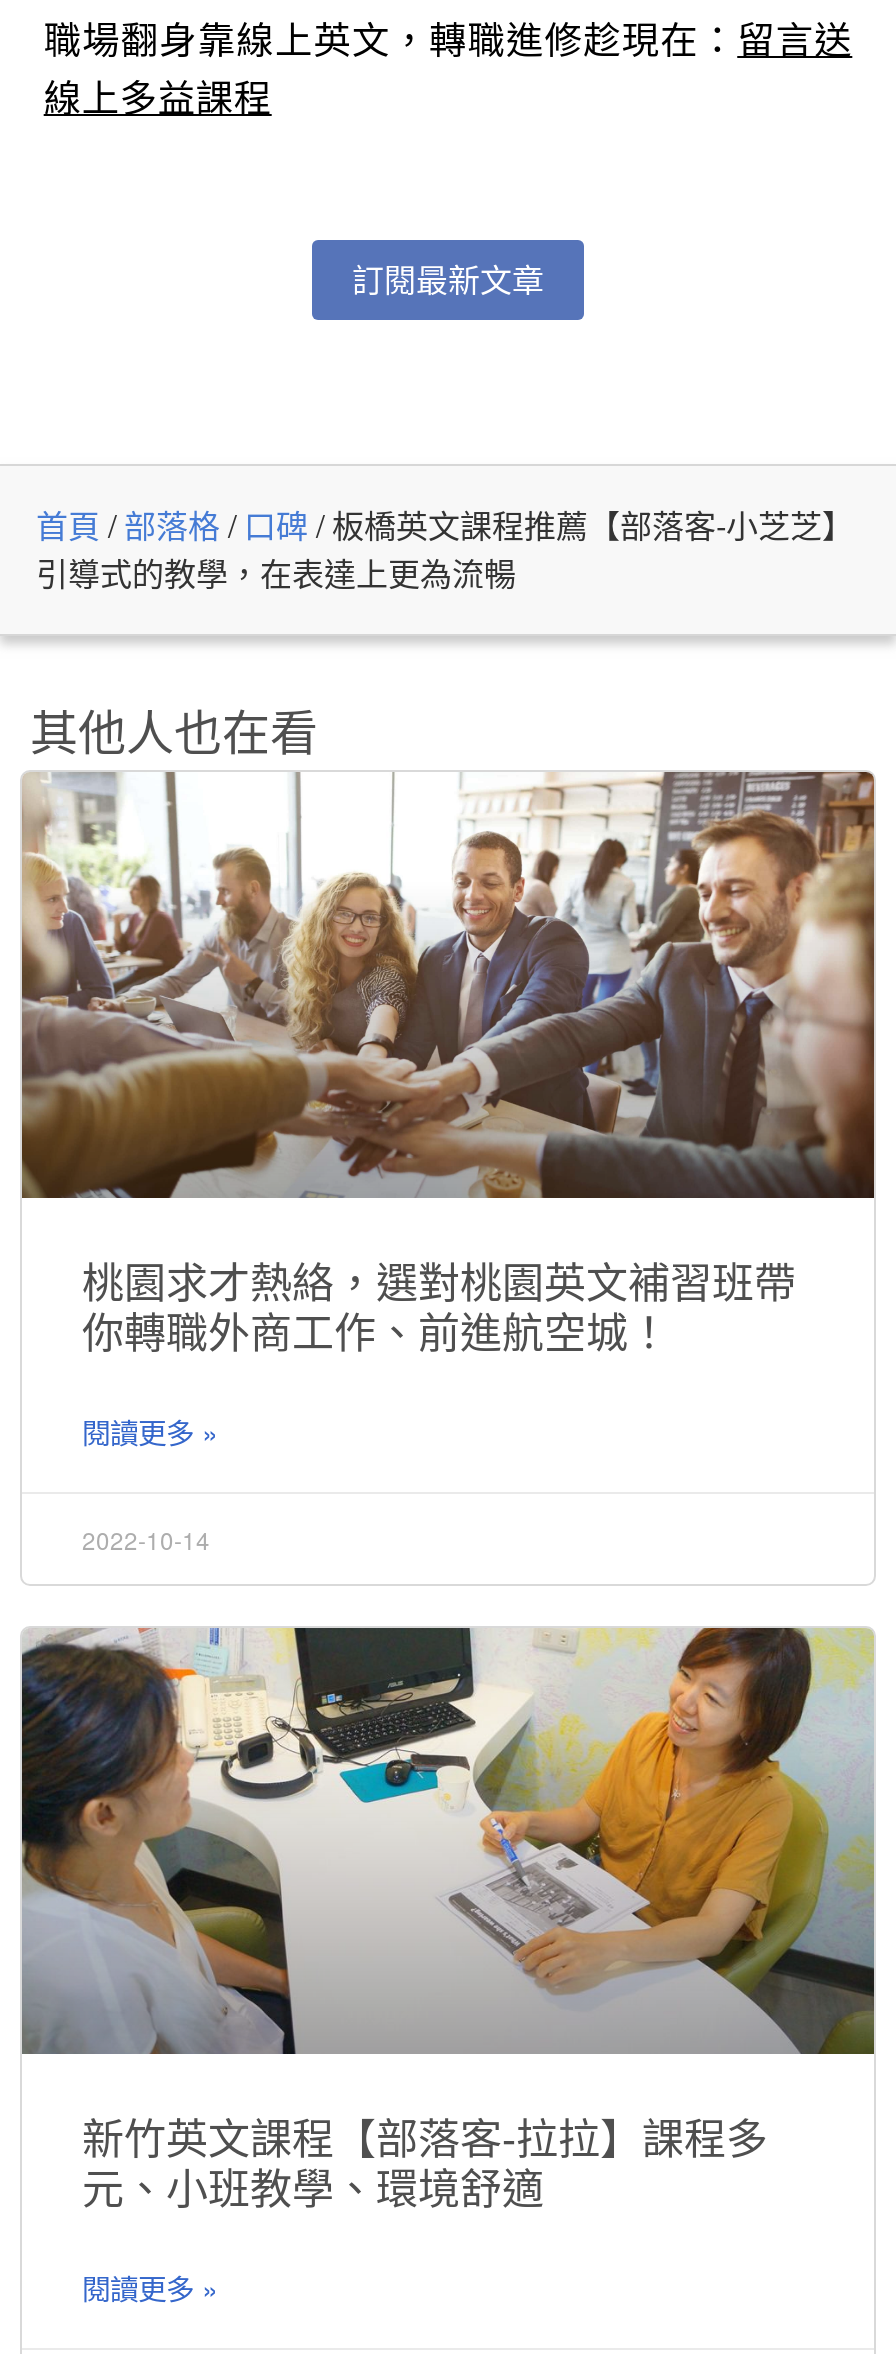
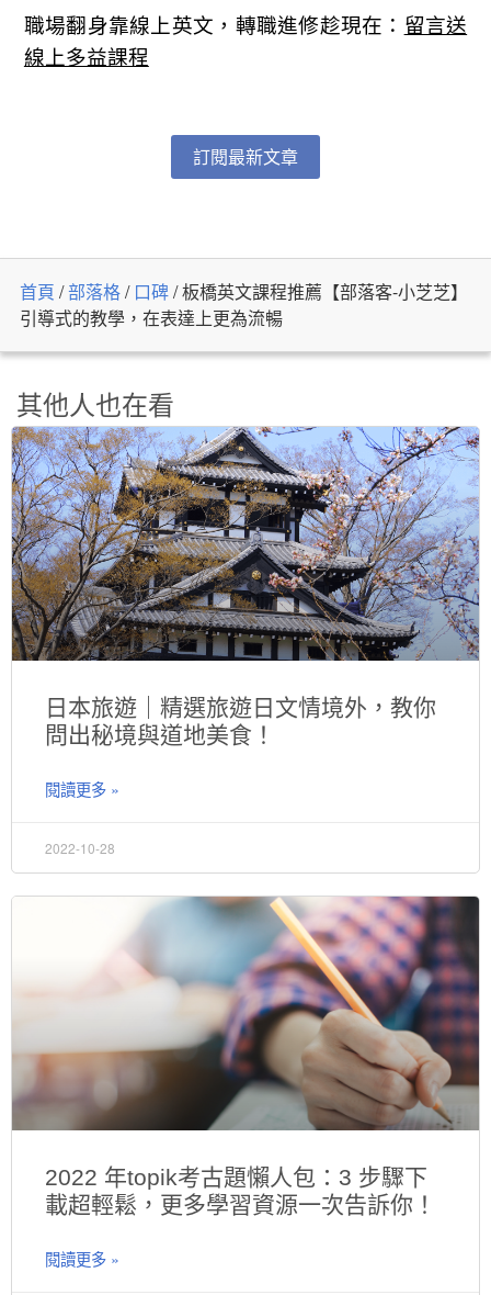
[20,770,876,1357] [image] | 桃園求才熱絡，選對桃園英文補習班帶 | 你轉職外商工作、前進航空城！ -> [11,426,480,748] [image] | 日本旅遊｜精選旅遊日文情境外，教你 | 問出秘境與道地美食！
[82,1523,210,1557] 2022-10-14 -> [45,839,115,858] 2022-10-28
[20,1626,876,2213] [image] | 新竹英文課程【部落客-拉拉】課程多 | 元、小班教學、環境舒適 -> [12,896,480,1218] [image] | 2022 年topik考古題懶人包：3 步驟下 | 載超輕鬆，更多學習資源一次告訴你！

